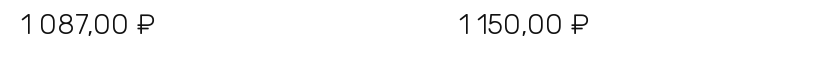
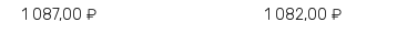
[459,9,589,43] 1 150,00 ₽ -> [265,5,342,24] 1 082,00 ₽

